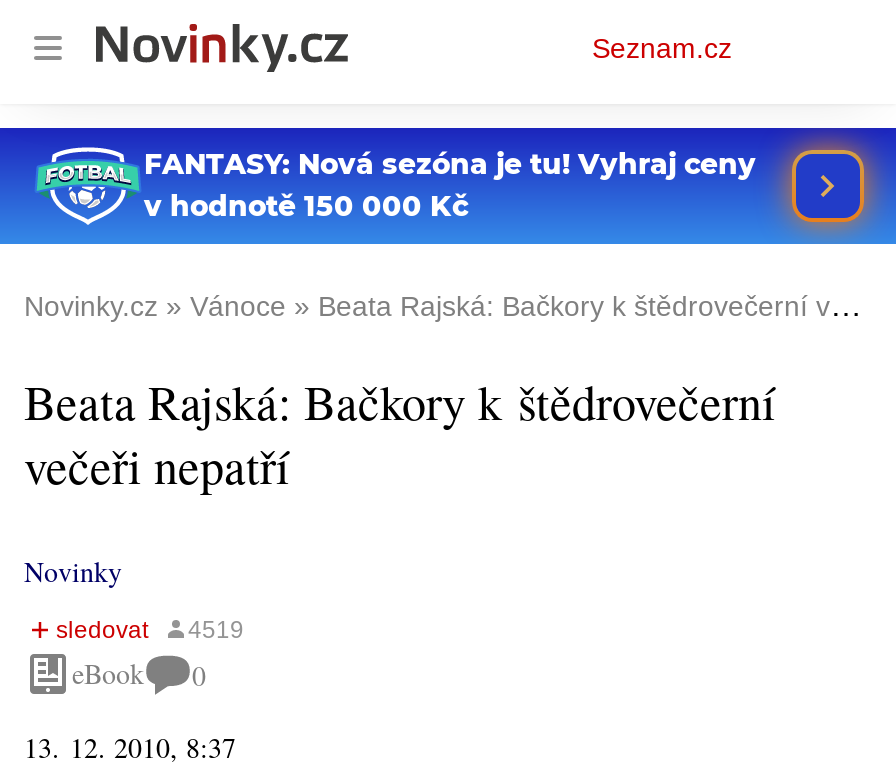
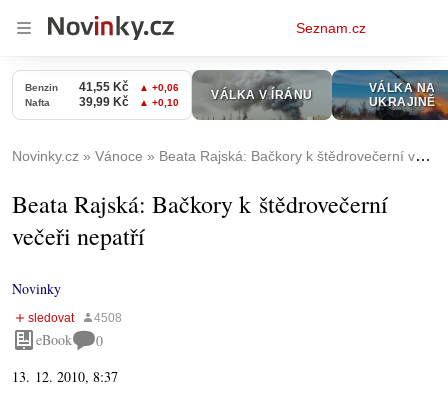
[6,126,890,246] [image] -> [3,68,445,125] [image]

